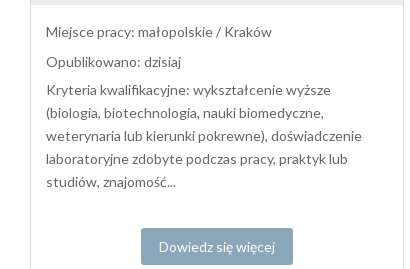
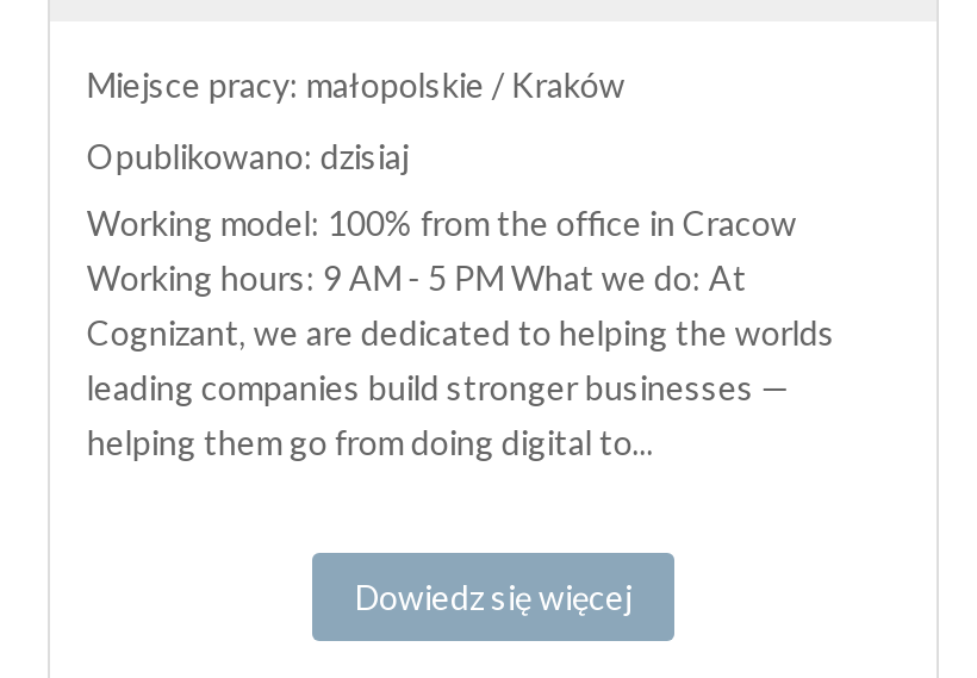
[46,81,362,190] Kryteria kwalifikacyjne: wykształcenie wyższe | (biologia, biotechnologia, nauki biomedyczne, | weterynaria lub kierunki pokrewne), doświadczenie | laboratoryjne zdobyte podczas pracy, praktyk lub | studiów, znajomość... -> [87,204,835,463] Working model: 100% from the office in Cracow | Working hours: 9 AM - 5 PM What we do: At | Cognizant, we are dedicated to helping the worlds | leading companies build stronger businesses — | helping them go from doing digital to...

